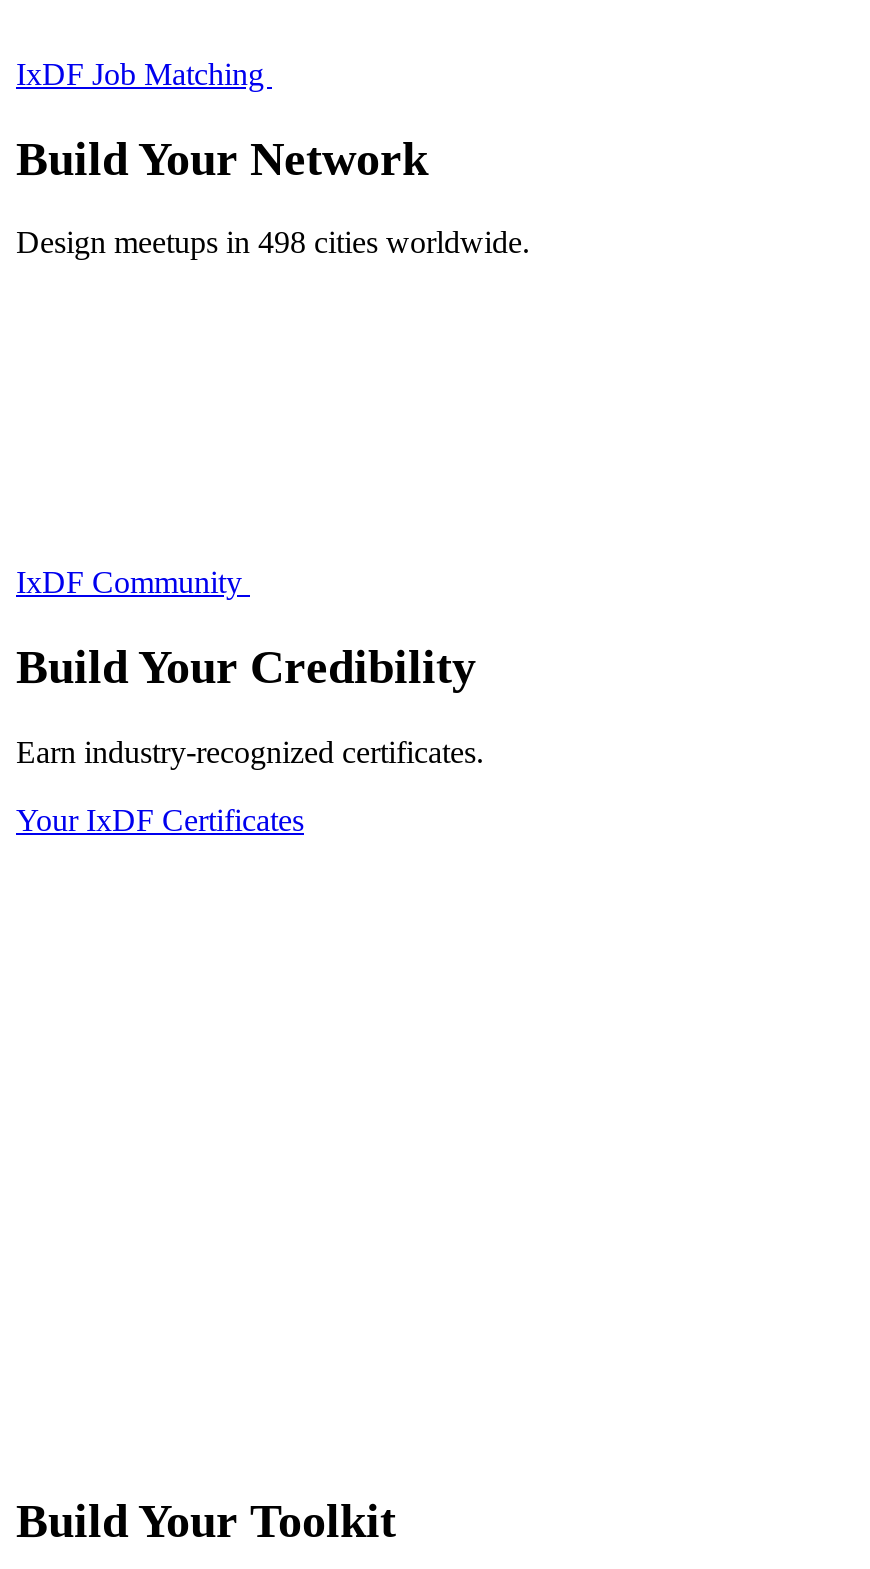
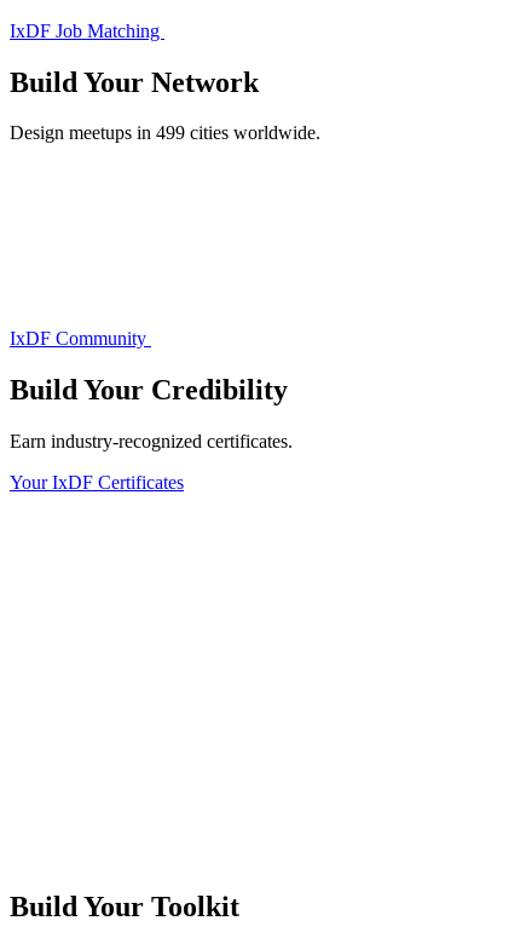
[16,226,530,260] Design meetups in 498 cities worldwide. -> [10,123,320,143] Design meetups in 499 cities worldwide.

